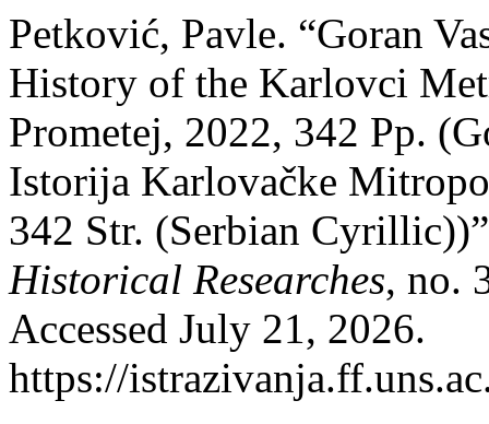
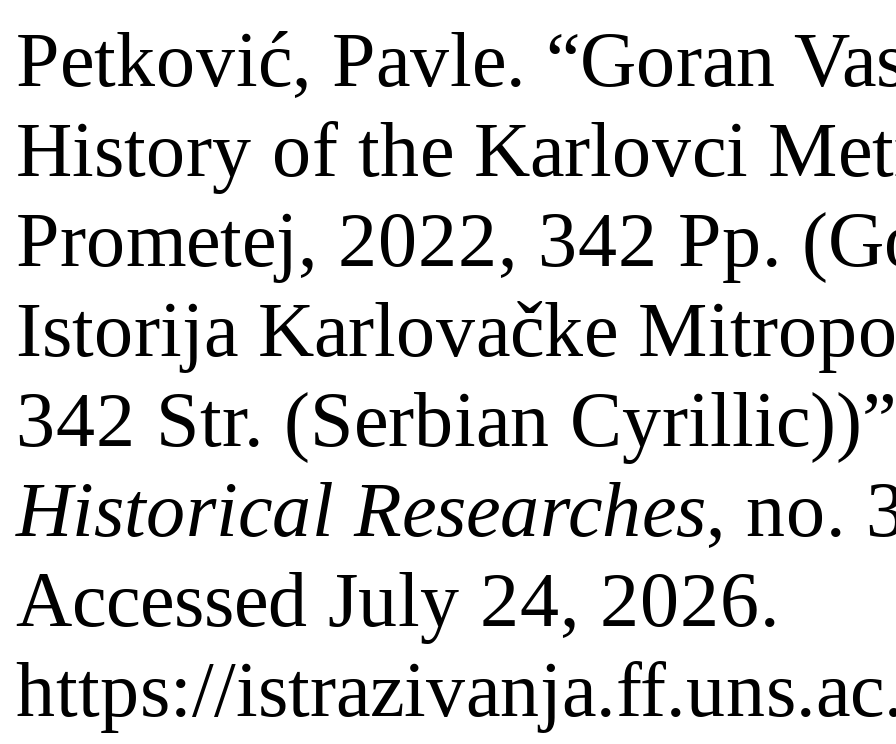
[9,305,426,352] Accessed July 21, 2026. -> [16,556,780,642] Accessed July 24, 2026.

